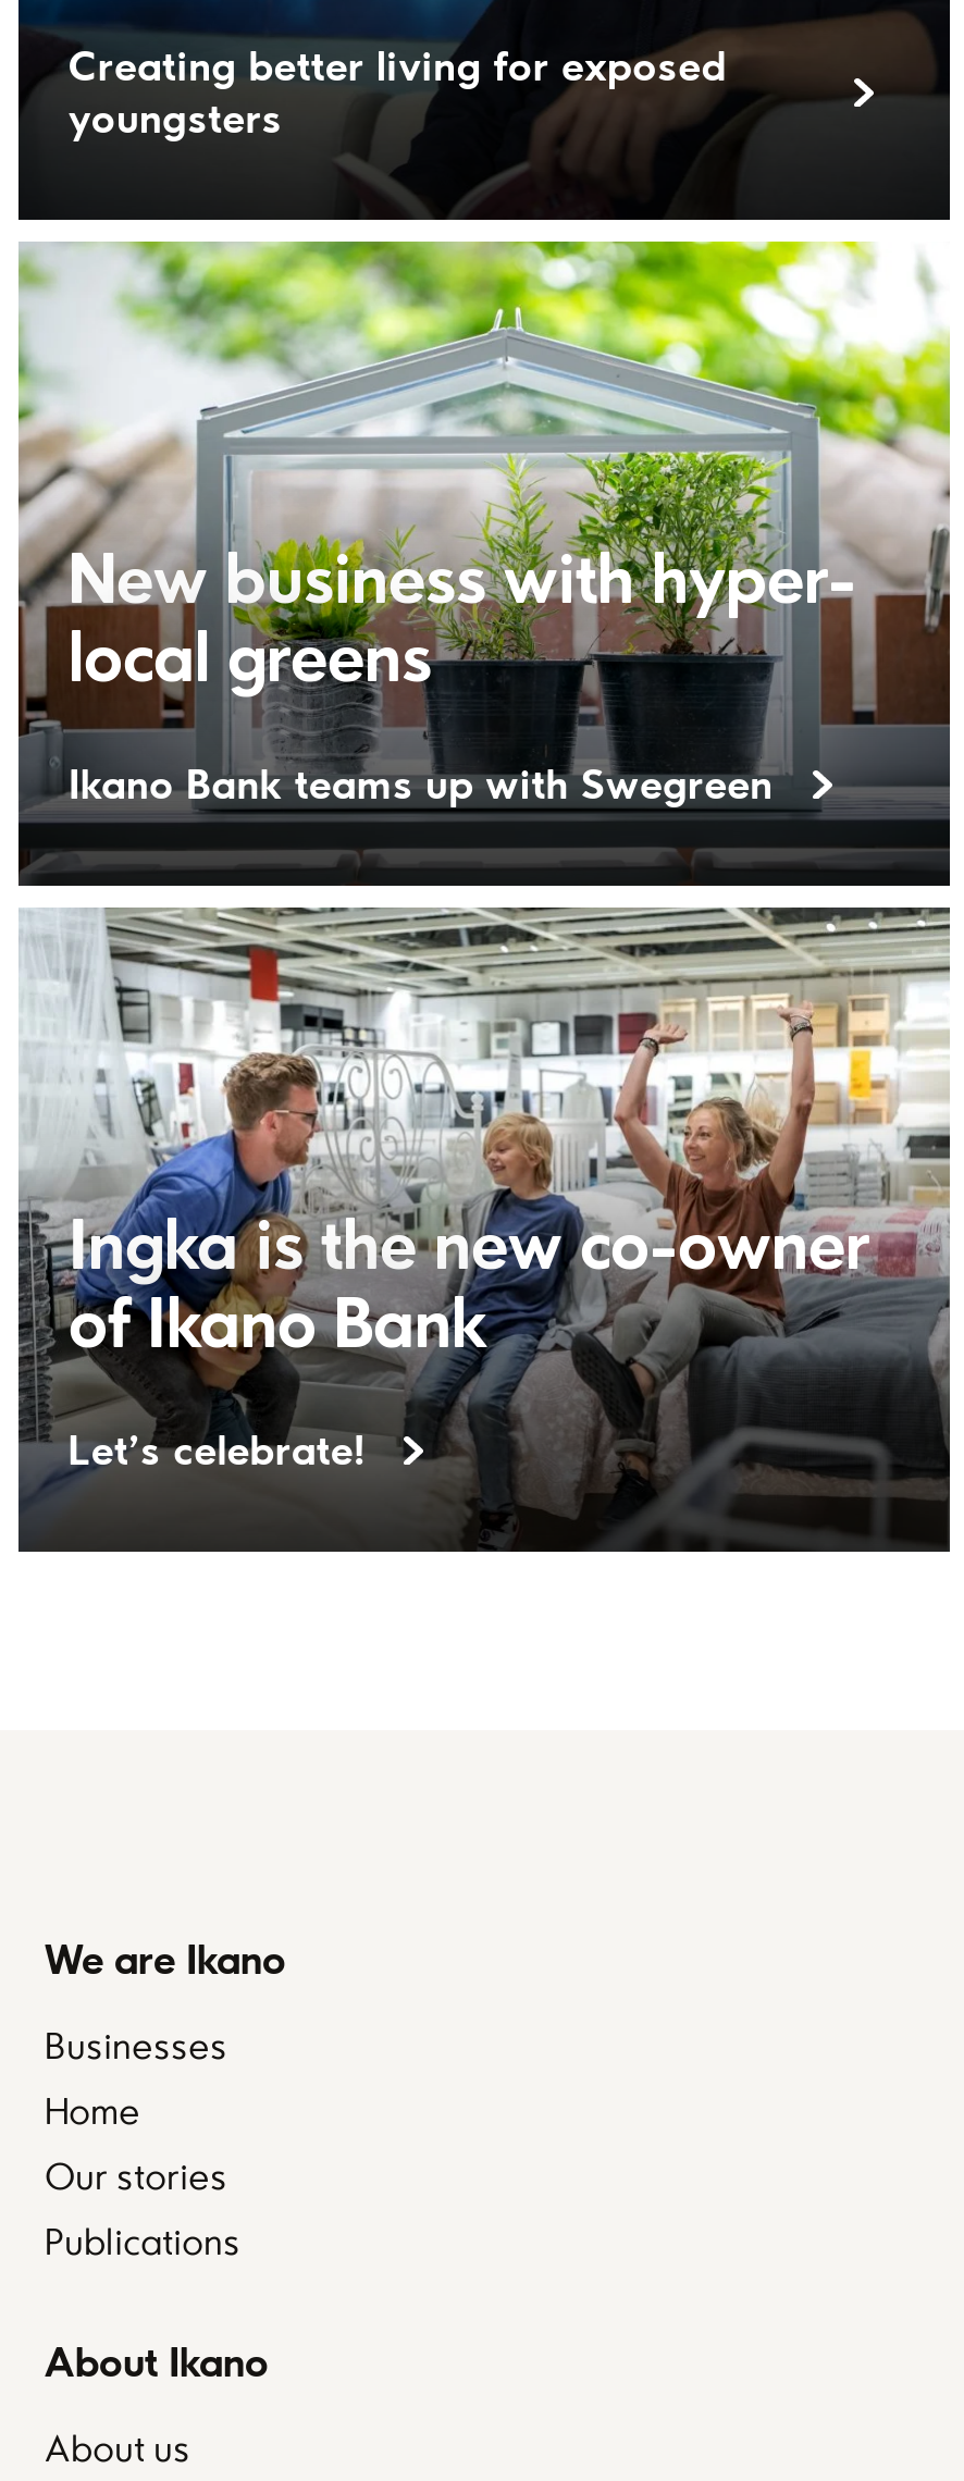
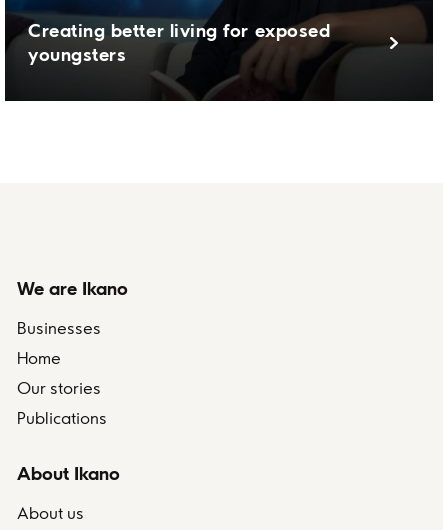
[16,239,952,888] [image] | New business with hyper- | local greens | Ikano Bank teams up with Swegreen -> none
[18,905,952,1550] [image] | Ingka is the new co-owner | of Ikano Bank | Let's celebrate! -> none

